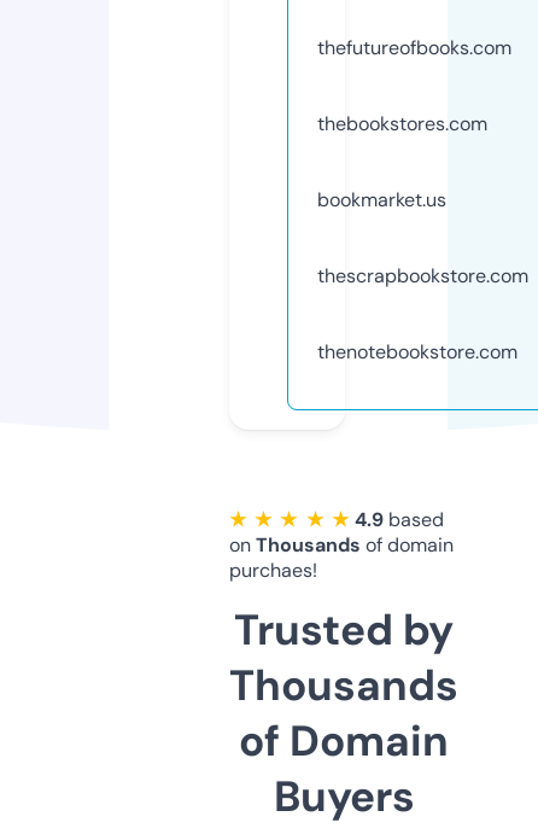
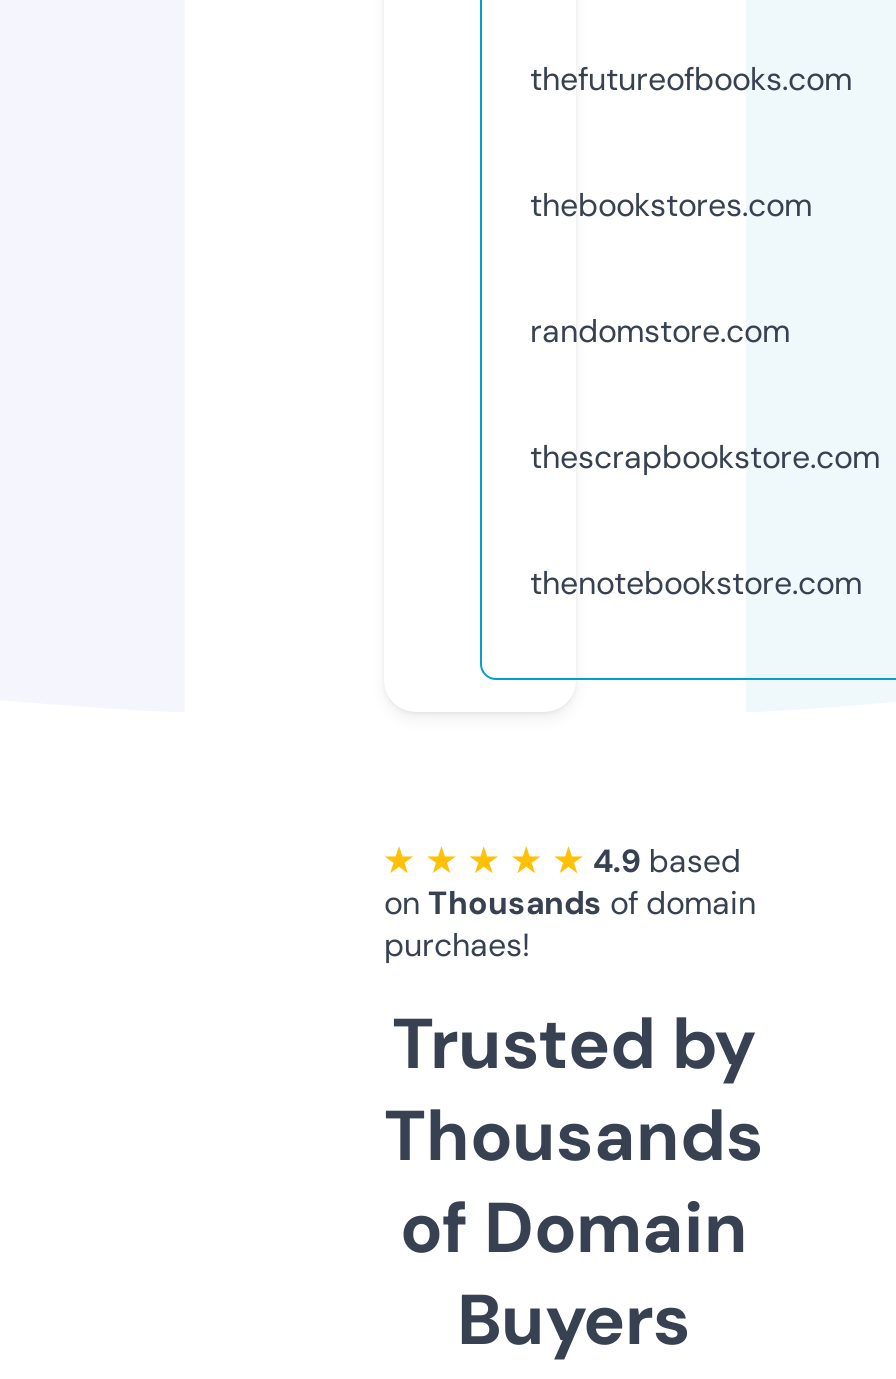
[317,187,446,212] bookmarket.us -> [530,310,790,352] randomstore.com

